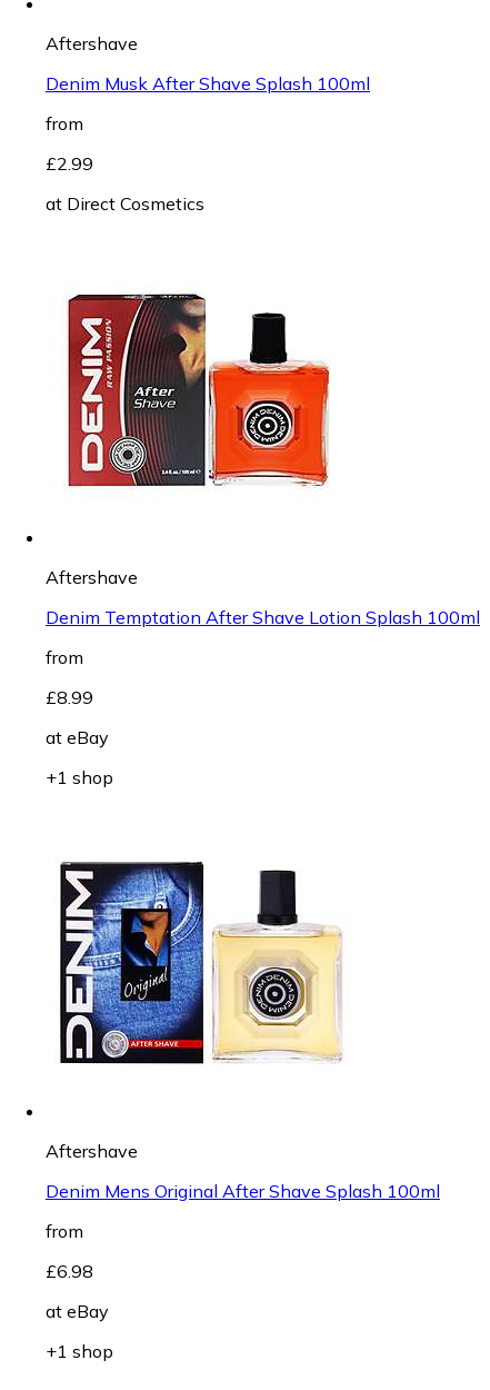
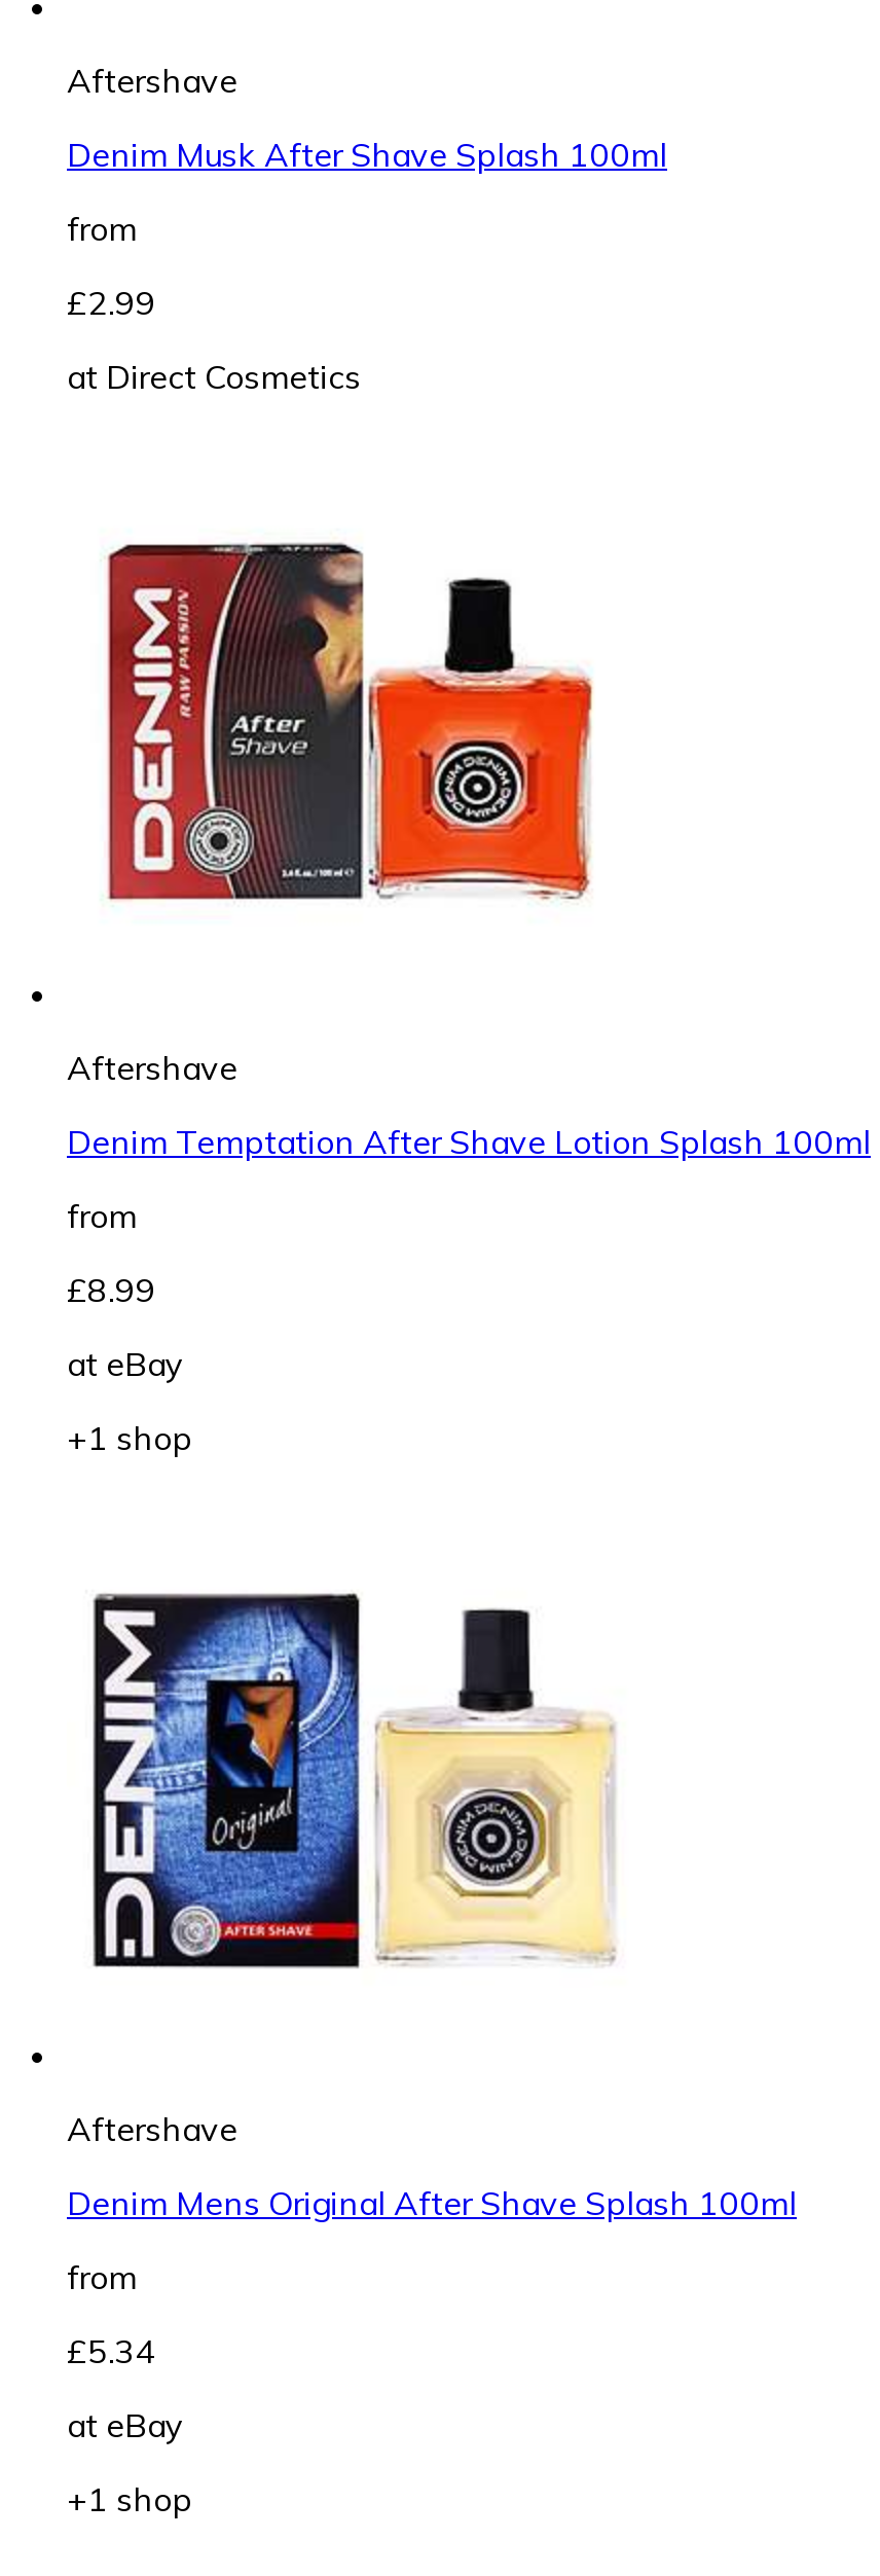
[46,1260,93,1282] £6.98 -> [67,2330,155,2371] £5.34

